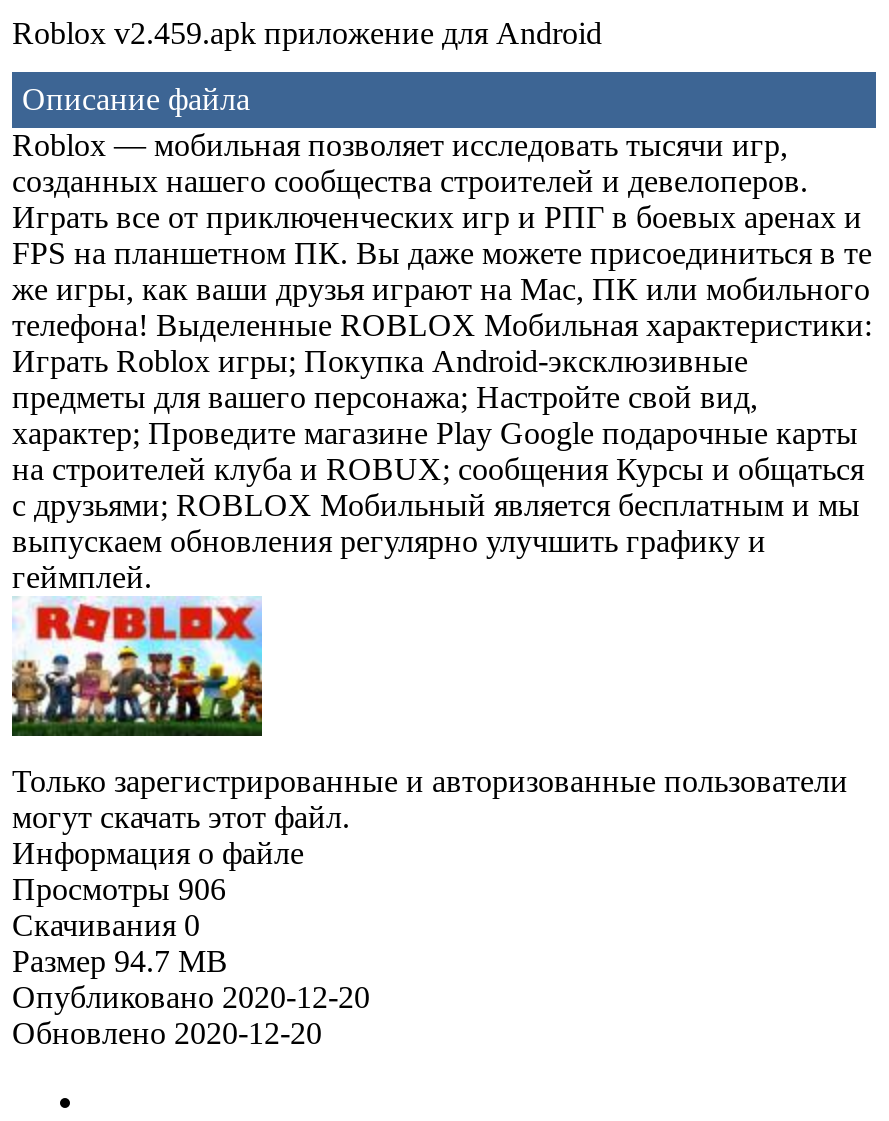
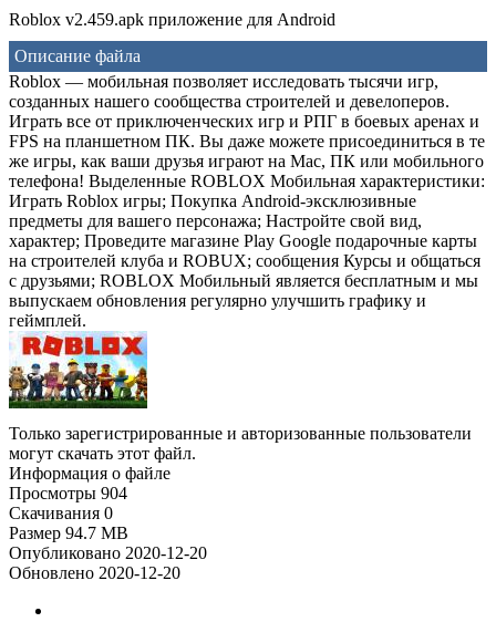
[12,872,226,906] Просмотры 906 -> [9,484,127,502] Просмотры 904

